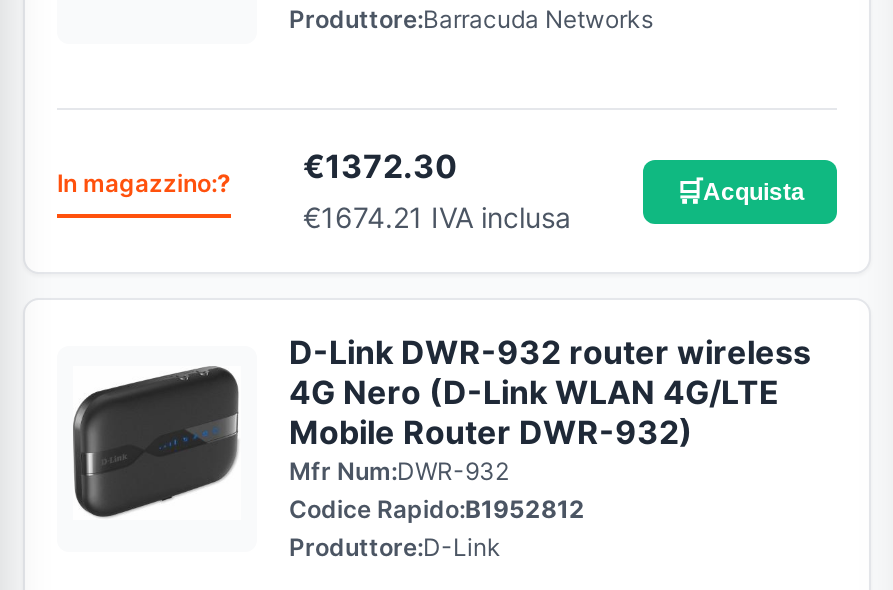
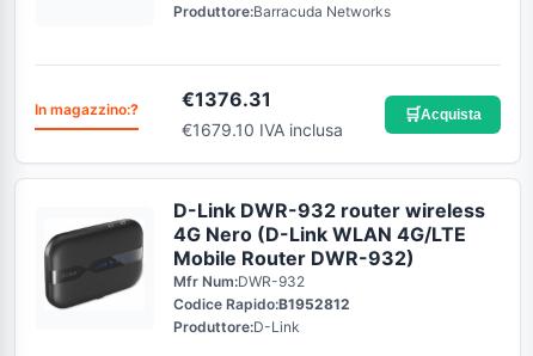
[303,147,457,187] €1372.30 -> [181,88,271,112] €1376.31
[303,201,571,235] €1674.21 IVA inclusa -> [181,120,342,140] €1679.10 IVA inclusa

